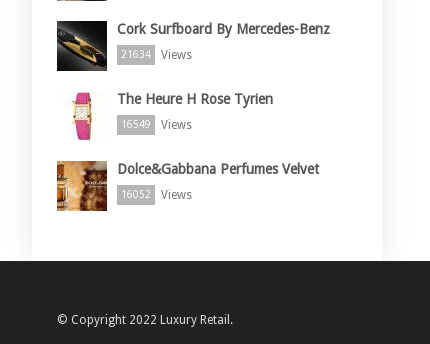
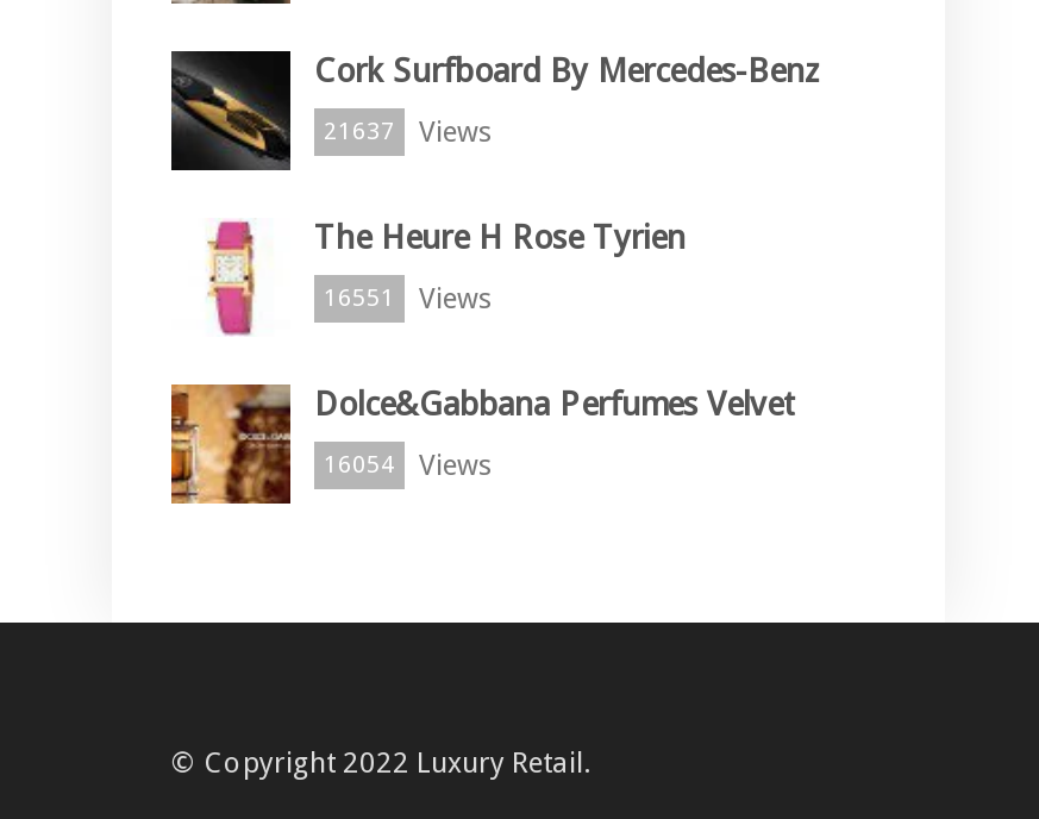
[121,48,192,62] 21634 Views -> [324,114,493,147] 21637 Views
[121,118,192,132] 16549 Views -> [324,280,493,314] 16551 Views
[121,188,192,202] 16052 Views -> [324,447,493,480] 16054 Views

